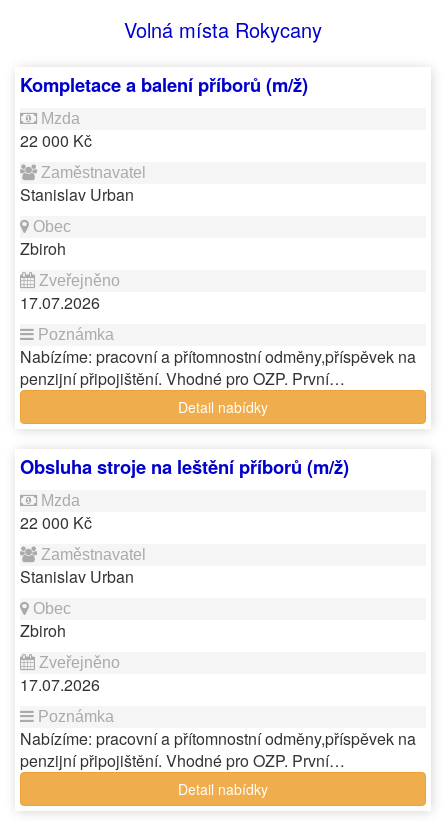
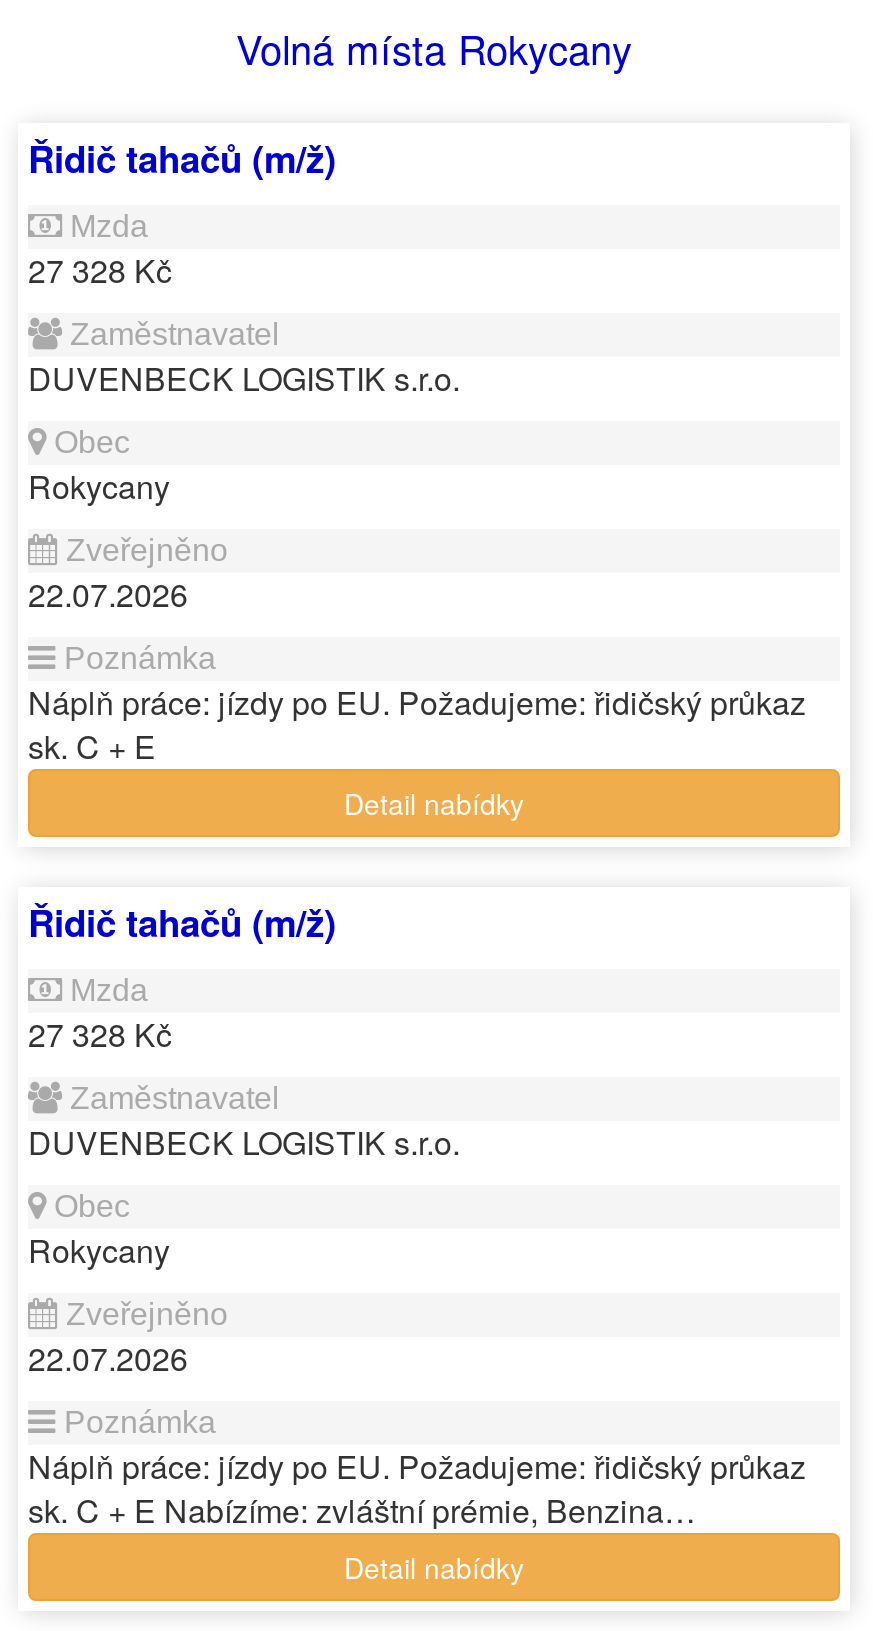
[20,71,308,98] Kompletace a balení příborů (m/ž) -> [28,131,336,185] Řidič tahačů (m/ž)
[20,129,92,152] 22 000 Kč -> [28,247,172,293] 27 328 Kč
[20,183,134,206] Stanislav Urban -> [28,355,460,401] DUVENBECK LOGISTIK s.r.o.
[20,237,66,260] Zbiroh -> [28,463,170,509] Rokycany
[20,291,100,314] 17.07.2026 -> [28,571,188,617] 22.07.2026
[20,345,416,390] Nabízíme: pracovní a přítomnostní odměny,příspěvek na | penzijní připojištění. Vhodné pro OZP. První… -> [28,679,806,769] Náplň práce: jízdy po EU. Požadujeme: řidičský průkaz | sk. C + E
[20,453,349,480] Obsluha stroje na leštění příborů (m/ž) -> [28,895,336,949] Řidič tahačů (m/ž)
[20,511,92,534] 22 000 Kč -> [28,1011,172,1057] 27 328 Kč
[20,565,134,588] Stanislav Urban -> [28,1119,460,1165] DUVENBECK LOGISTIK s.r.o.
[20,619,66,642] Zbiroh -> [28,1227,170,1273] Rokycany
[20,673,100,696] 17.07.2026 -> [28,1335,188,1381] 22.07.2026
[20,727,416,772] Nabízíme: pracovní a přítomnostní odměny,příspěvek na | penzijní připojištění. Vhodné pro OZP. První… -> [28,1443,806,1533] Náplň práce: jízdy po EU. Požadujeme: řidičský průkaz | sk. C + E Nabízíme: zvláštní prémie, Benzina…

